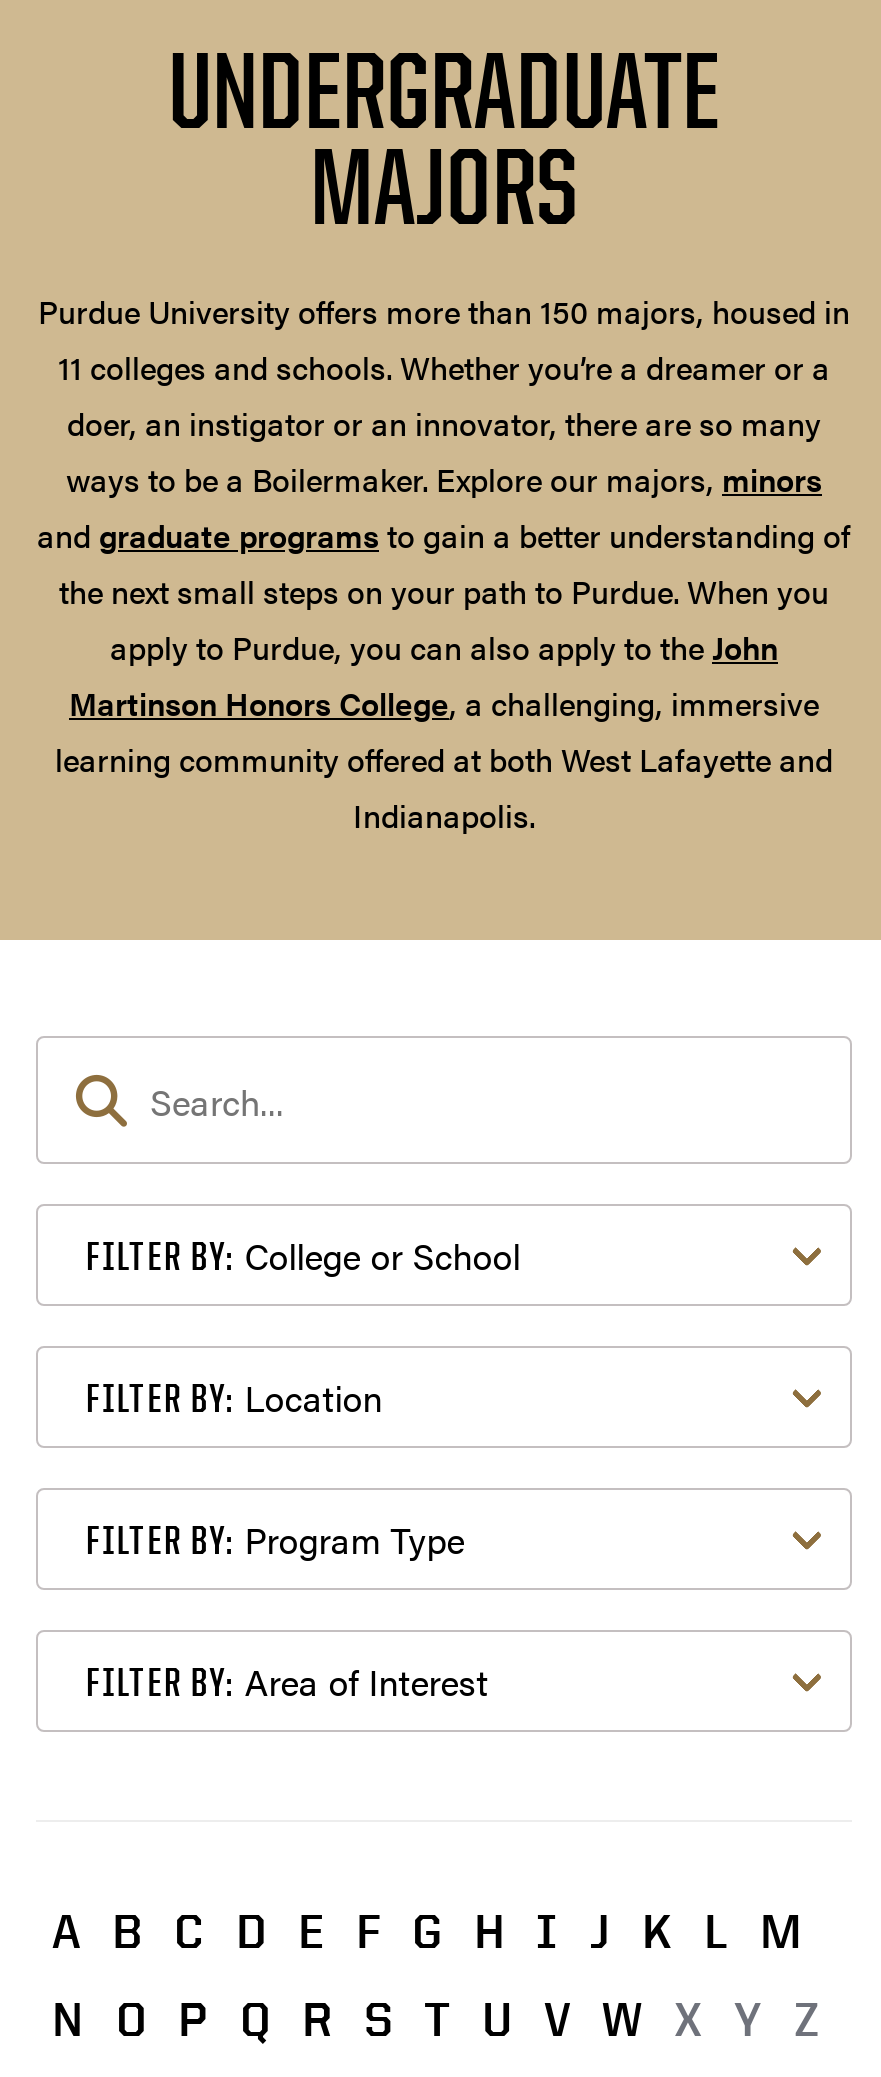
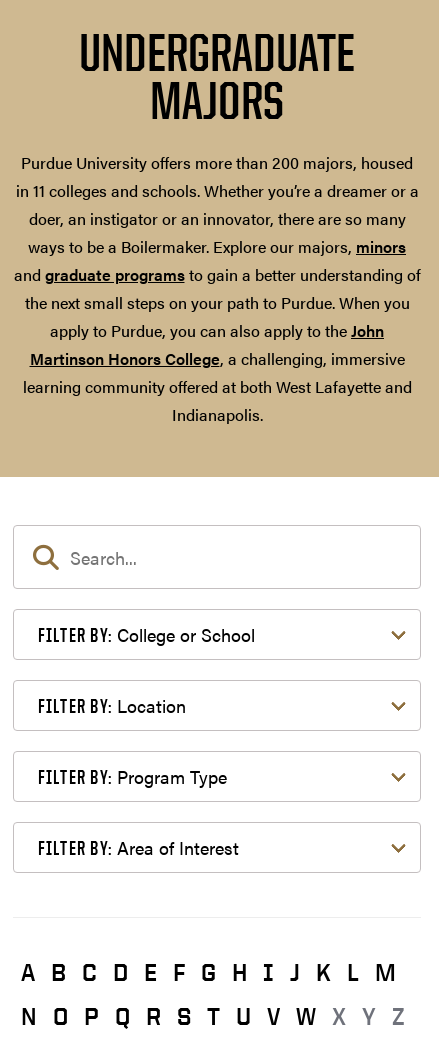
[38,288,850,390] Purdue University offers more than 150 majors, housed in | 11 colleges and schools. Whether you’re a dreamer or a -> [15,151,418,202] Purdue University offers more than 200 majors, housed | in 11 colleges and schools. Whether you’re a dreamer or a

